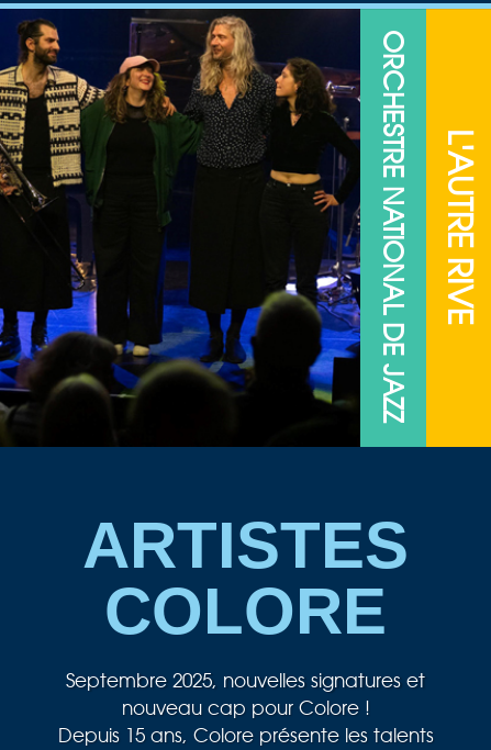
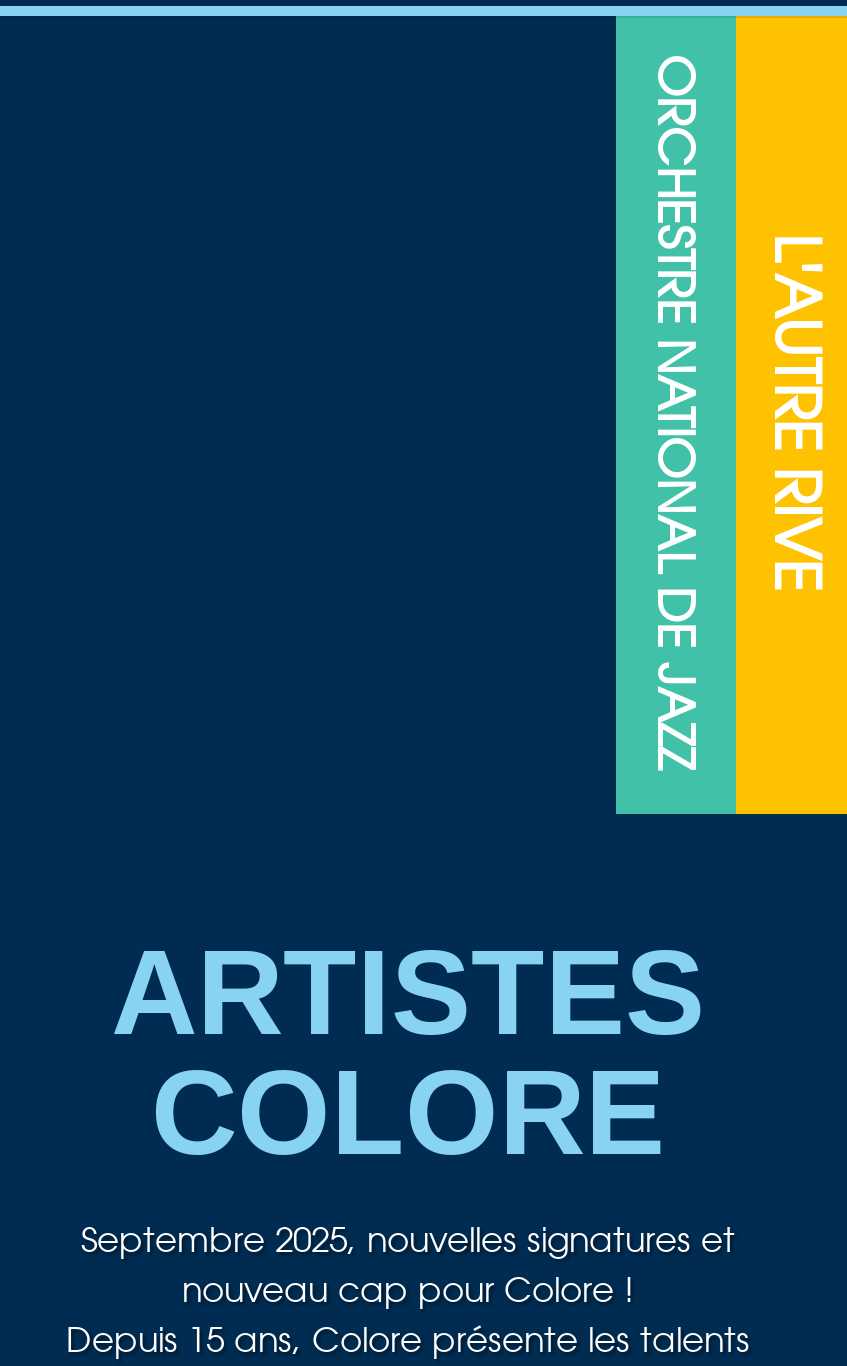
[3,9,361,447] [image] -> none

